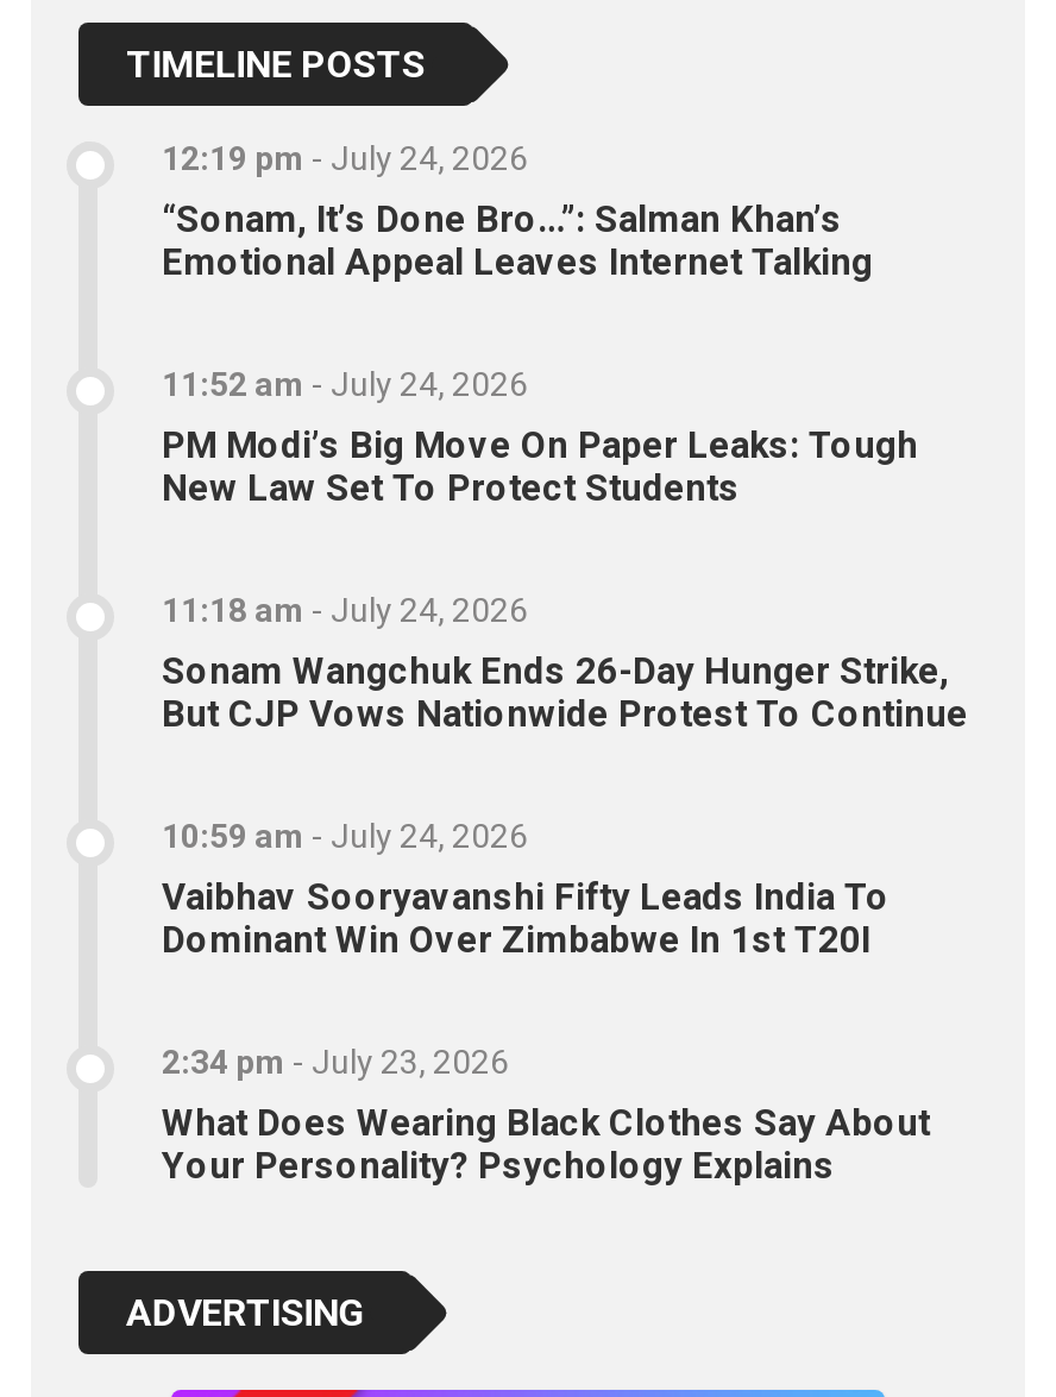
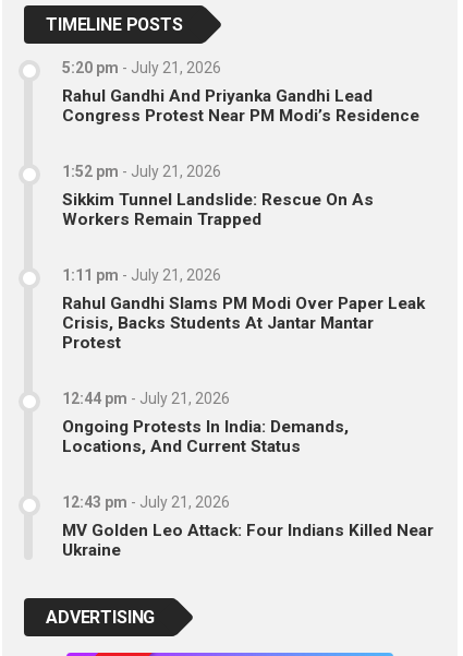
[162,139,528,177] 12:19 pm - July 24, 2026 -> [62,59,221,76] 5:20 pm - July 21, 2026
[162,198,873,284] “Sonam, It’s Done Bro…”: Salman Khan’s | Emotional Appeal Leaves Internet Talking -> [62,86,419,125] Rahul Gandhi And Priyanka Gandhi Lead | Congress Protest Near PM Modi’s Residence
[162,365,528,403] 11:52 am - July 24, 2026 -> [62,163,221,180] 1:52 pm - July 21, 2026
[162,424,918,510] PM Modi’s Big Move On Paper Leaks: Tough | New Law Set To Protect Students -> [62,190,374,229] Sikkim Tunnel Landslide: Rescue On As | Workers Remain Trapped
[162,591,528,629] 11:18 am - July 24, 2026 -> [62,266,221,284] 1:11 pm - July 21, 2026
[162,650,968,736] Sonam Wangchuk Ends 26-Day Hunger Strike, | But CJP Vows Nationwide Protest To Continue -> [62,294,425,352] Rahul Gandhi Slams PM Modi Over Paper Leak | Crisis, Backs Students At Jantar Mantar | Protest
[162,817,528,855] 10:59 am - July 24, 2026 -> [62,390,230,407] 12:44 pm - July 21, 2026
[162,876,890,962] Vaibhav Sooryavanshi Fifty Leads India To | Dominant Win Over Zimbabwe In 1st T20I -> [62,417,349,456] Ongoing Protests In India: Demands, | Locations, And Current Status
[162,1042,509,1081] 2:34 pm - July 23, 2026 -> [62,493,230,511] 12:43 pm - July 21, 2026
[162,1102,930,1188] What Does Wearing Black Clothes Say About | Your Personality? Psychology Explains -> [62,521,434,560] MV Golden Leo Attack: Four Indians Killed Near | Ukraine

